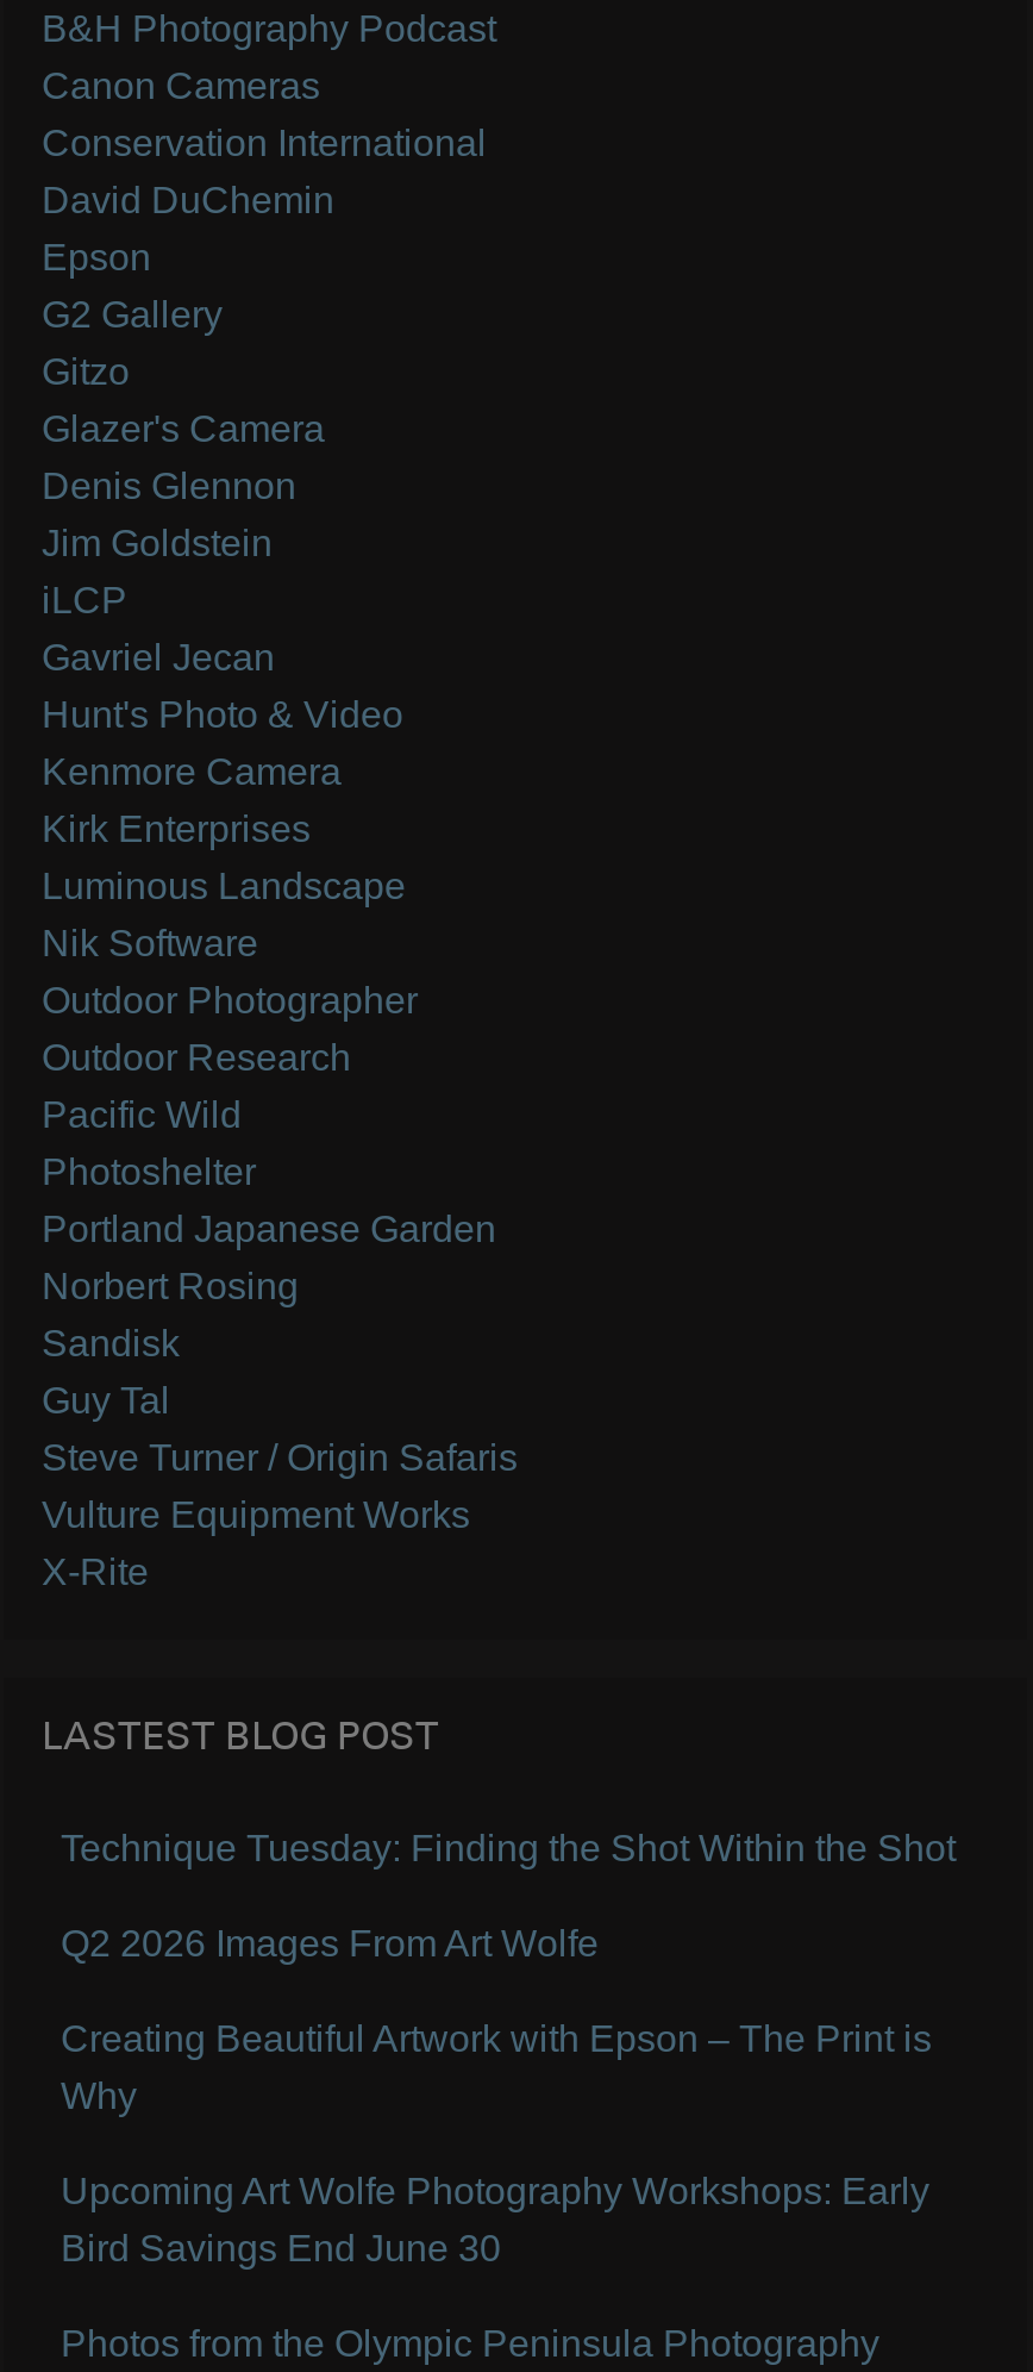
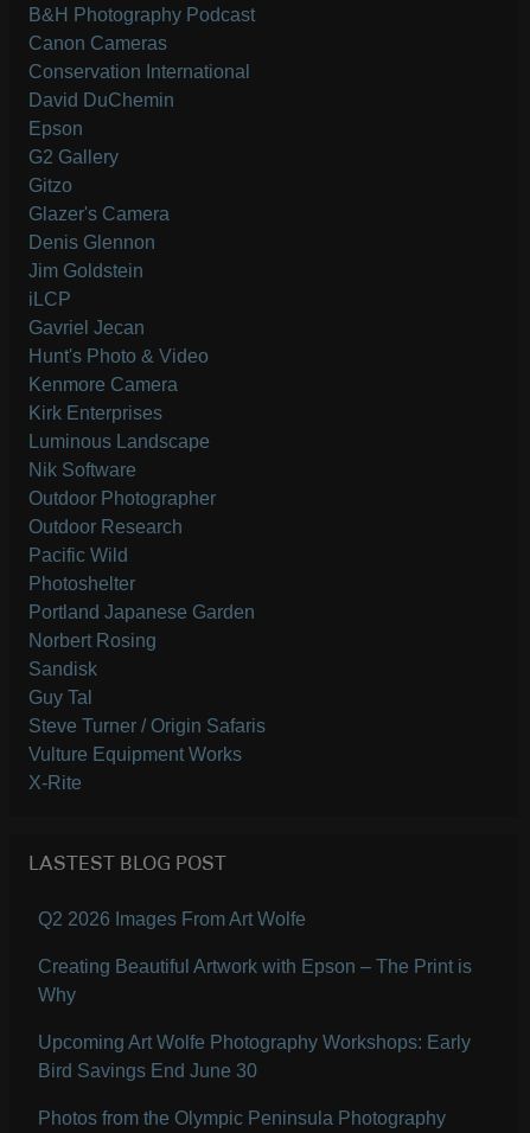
[61,1827,956,1868] Technique Tuesday: Finding the Shot Within the Shot -> none

